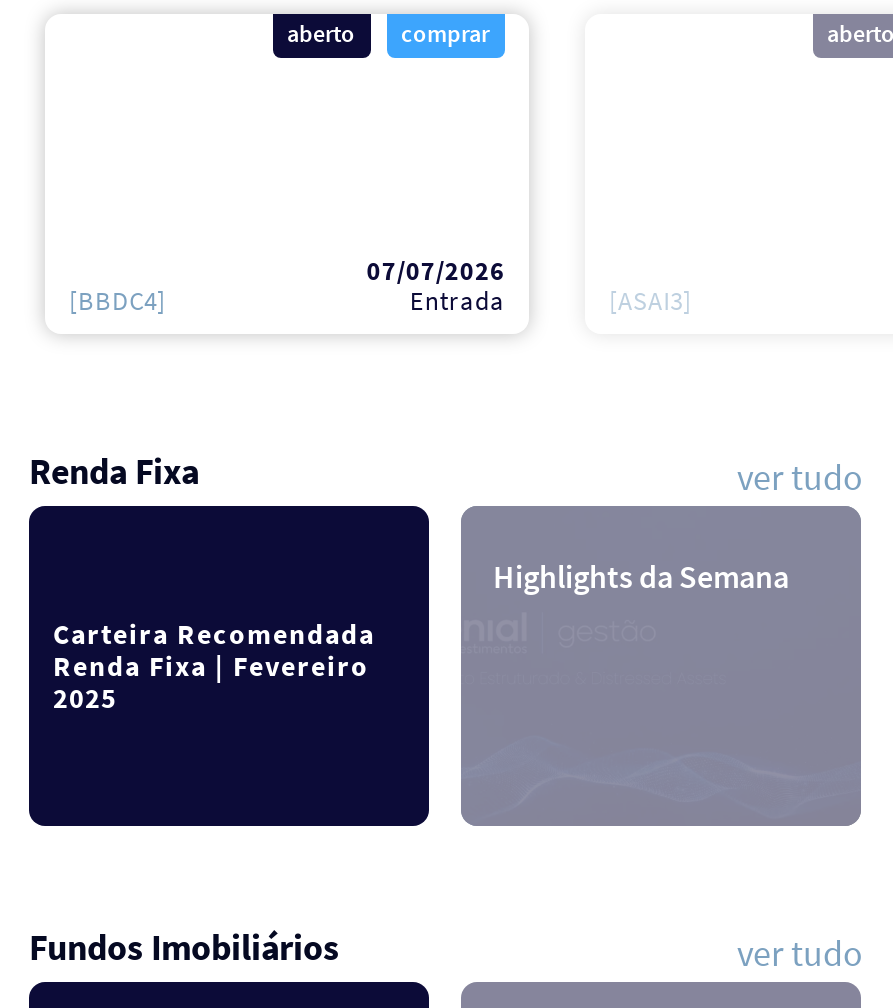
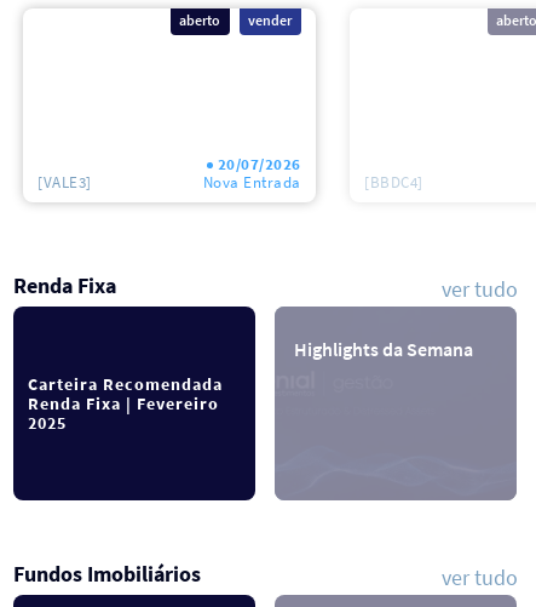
[401,19,489,49] comprar -> [248,11,292,30] vender
[367,255,505,319] 07/07/2026 | Entrada -> [203,154,301,193] 20/07/2026 | Nova Entrada
[69,285,166,319] [BBDC4] -> [38,173,91,193] [VALE3]
[609,285,692,319] [ASAI3] -> [364,173,423,193] [BBDC4]

